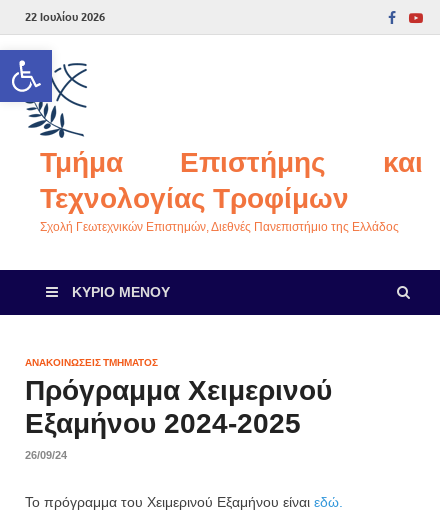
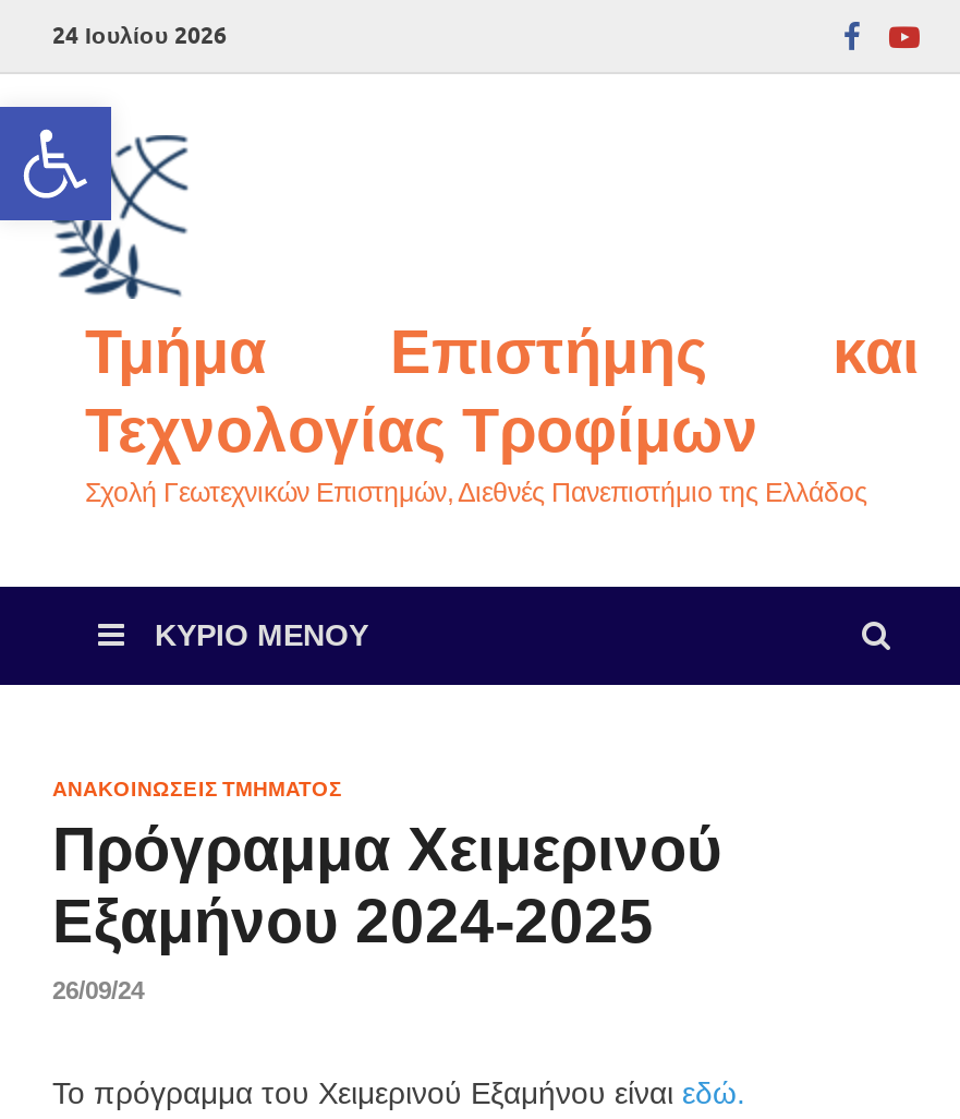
[25,10,105,23] 22 Ιουλίου 2026 -> [52,21,227,49] 24 Ιουλίου 2026

